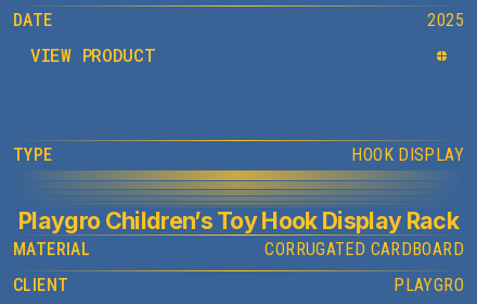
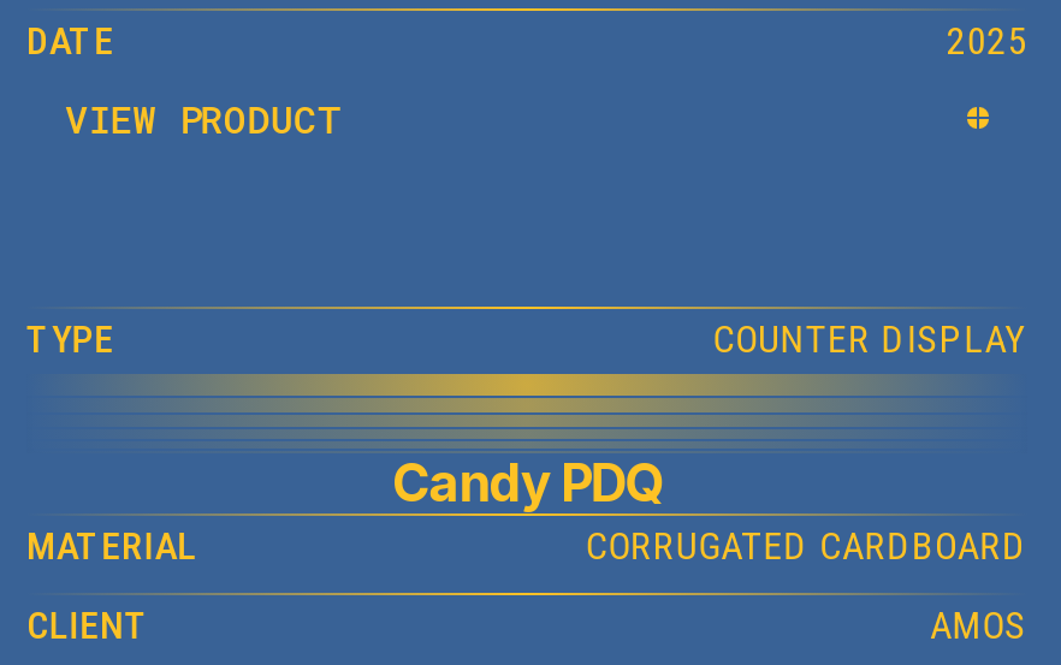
[352,145,464,165] HOOK DISPLAY -> [713,316,1027,361] COUNTER DISPLAY
[18,206,459,234] Playgro Children’s Toy Hook Display Rack -> [392,451,662,514] Candy PDQ
[394,274,464,295] PLAYGRO -> [930,603,1027,649] AMOS

